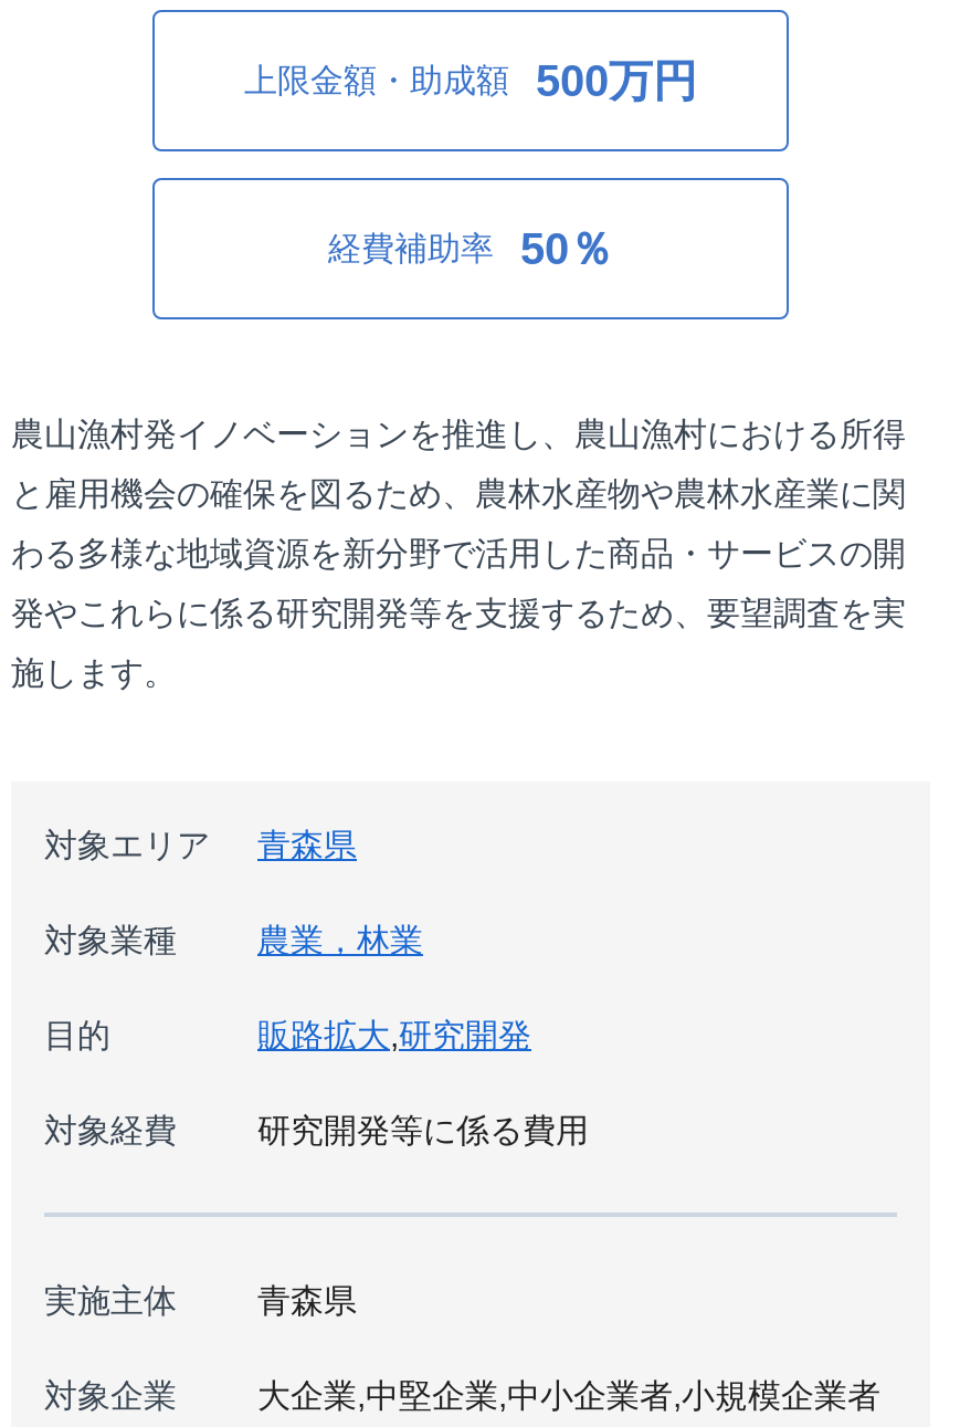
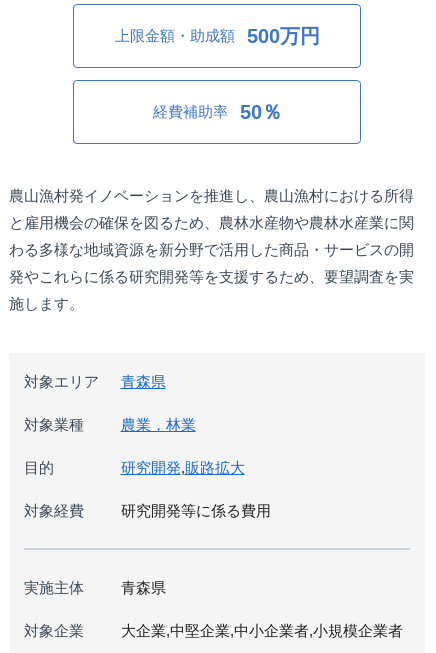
[257,1015,531,1053] 販路拡大,研究開発 -> [120,459,244,476] 研究開発,販路拡大

